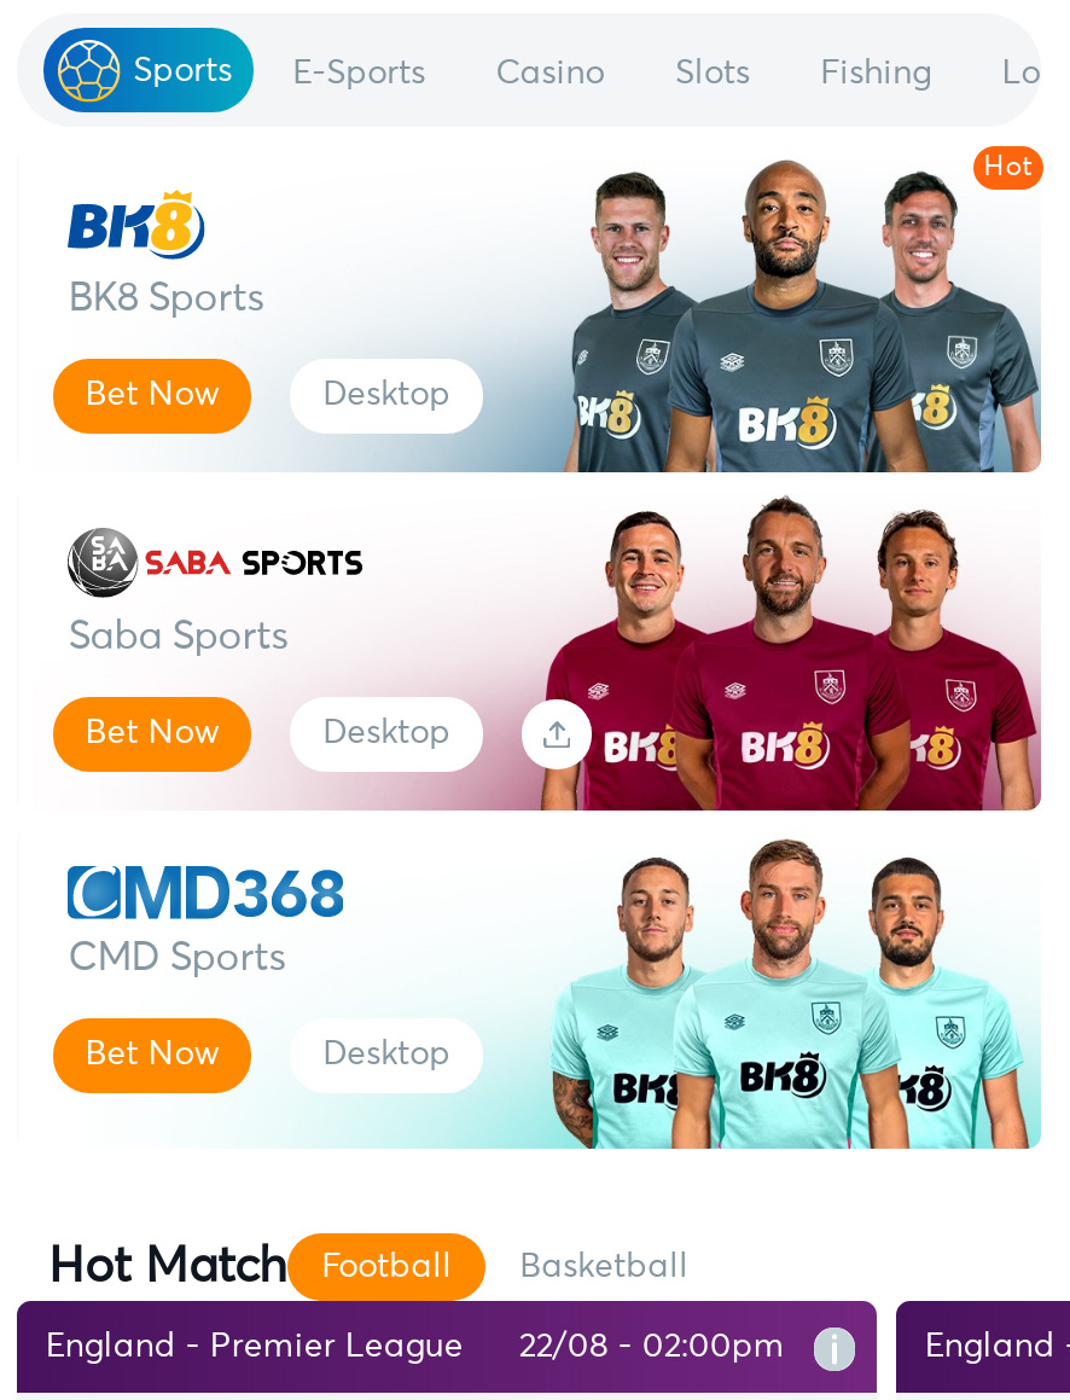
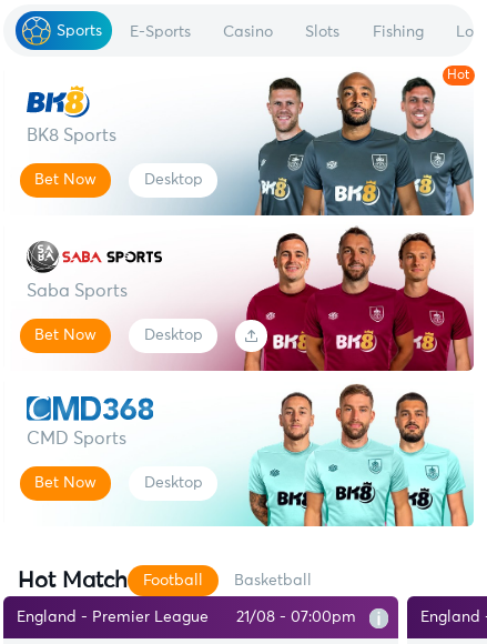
[46,1331,785,1365] England - Premier League 22/08 - 02:00pm -> [17,610,356,626] England - Premier League 21/08 - 07:00pm

